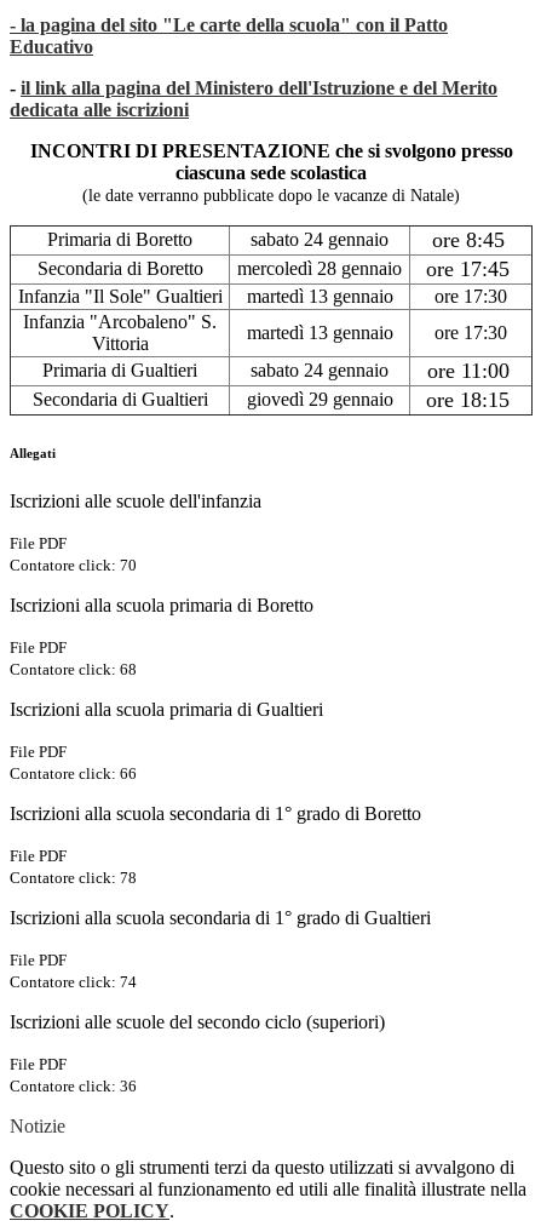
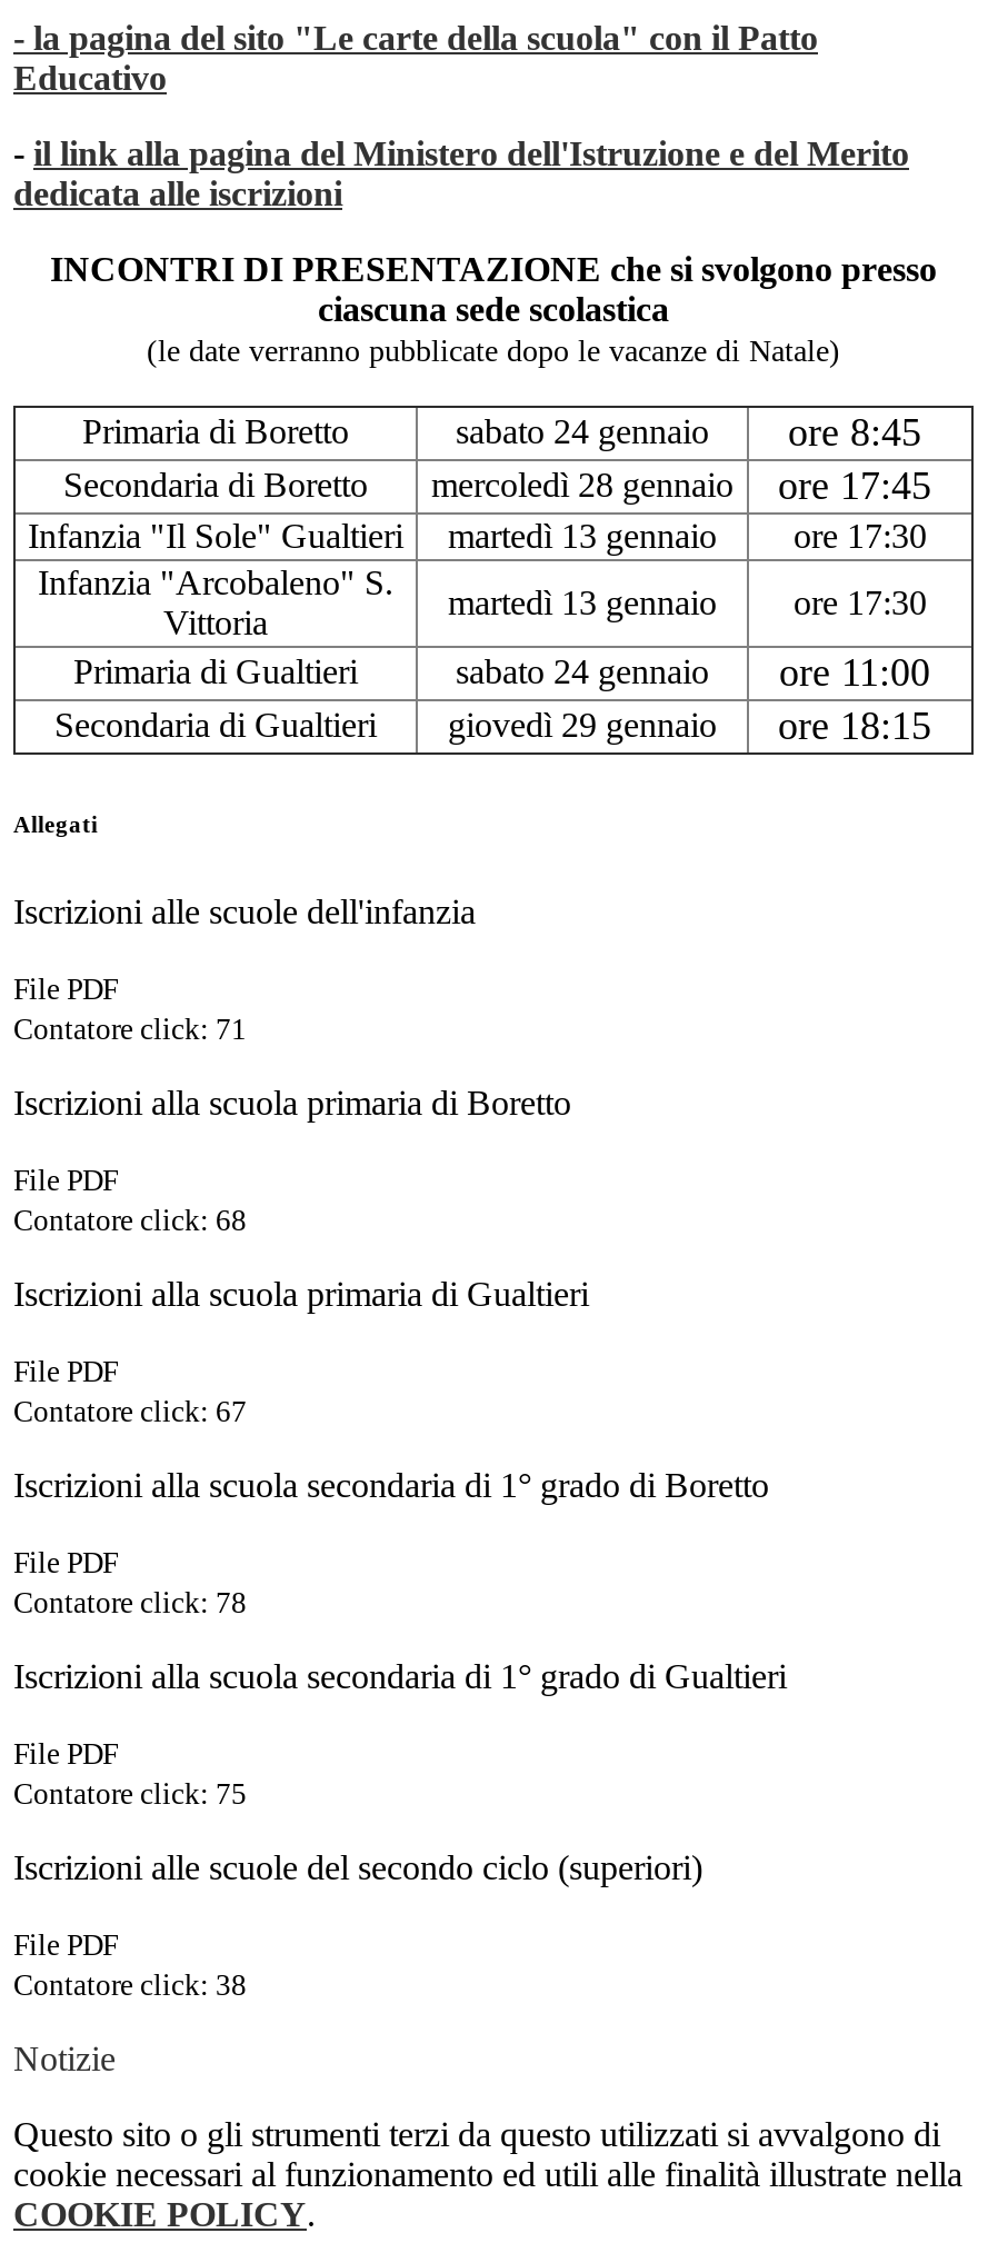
[10,556,137,574] Contatore click: 70 -> [13,1013,247,1046] Contatore click: 71
[10,765,137,783] Contatore click: 66 -> [13,1395,247,1428] Contatore click: 67
[10,973,137,991] Contatore click: 74 -> [13,1777,247,1811] Contatore click: 75
[10,1077,137,1095] Contatore click: 36 -> [13,1969,247,2002] Contatore click: 38

